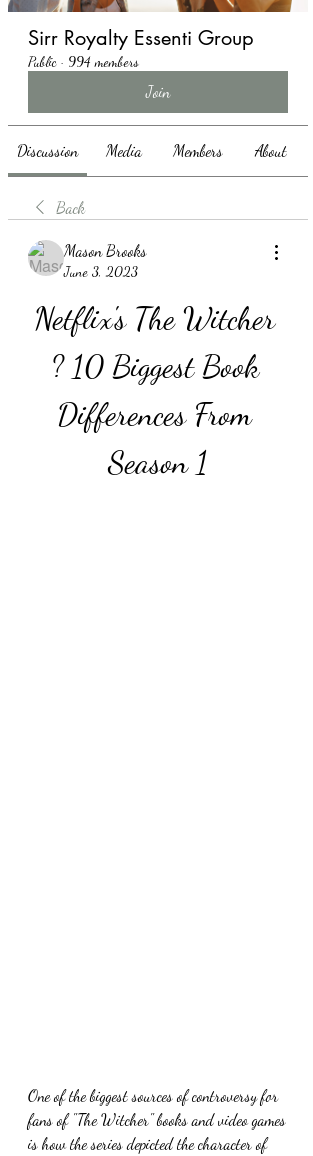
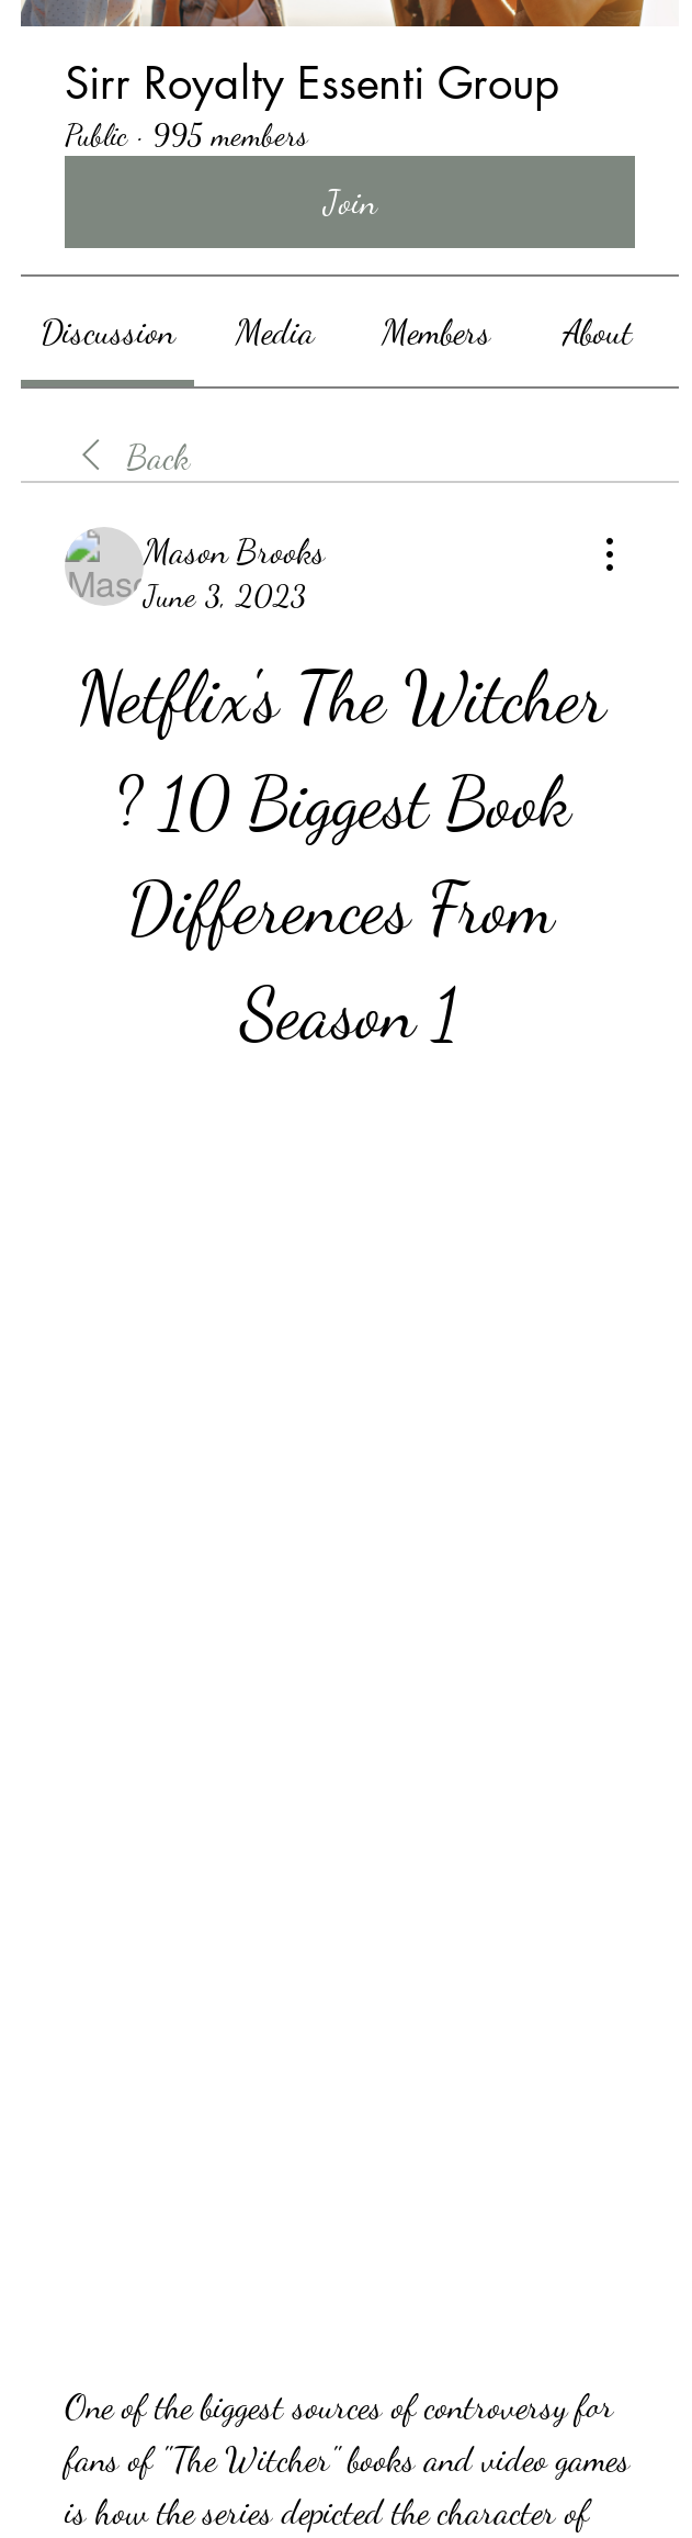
[28,53,139,70] Public · 994 members -> [65,116,308,153] Public · 995 members

